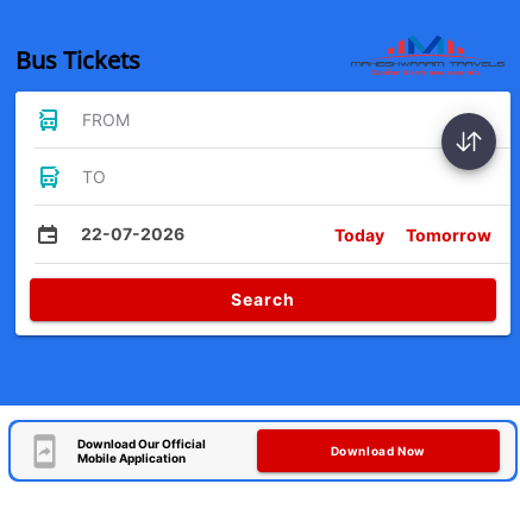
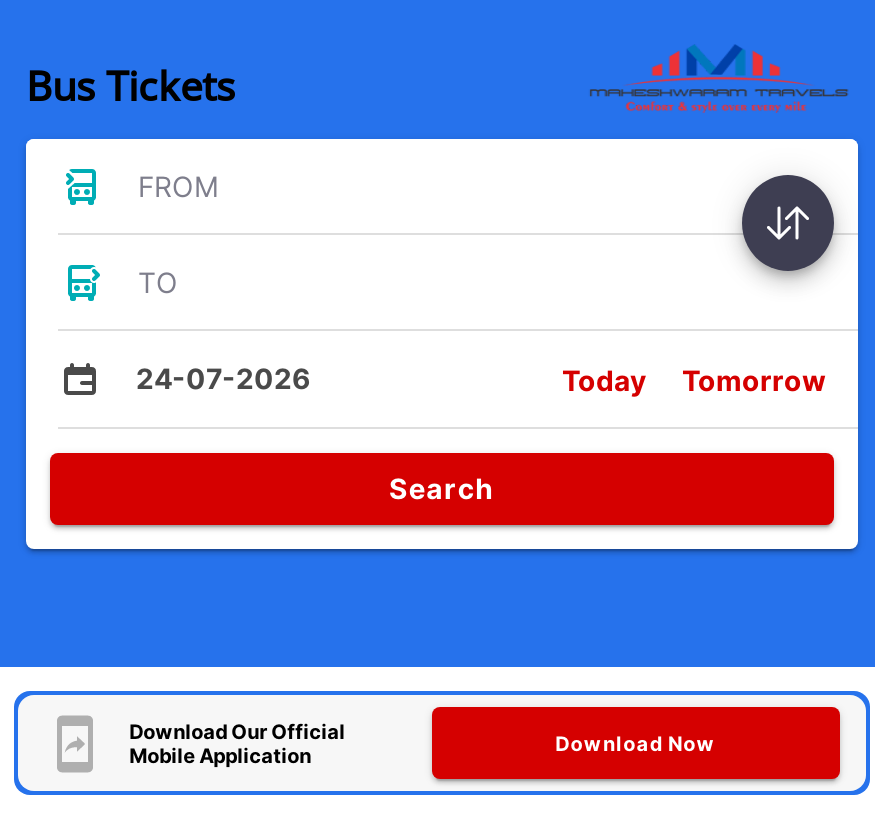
[81,224,184,244] 22-07-2026 -> [136,361,310,395] 24-07-2026

